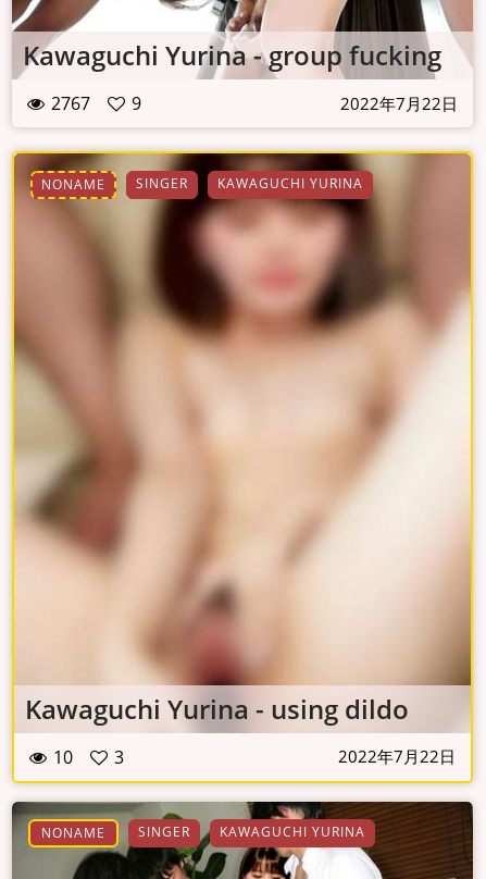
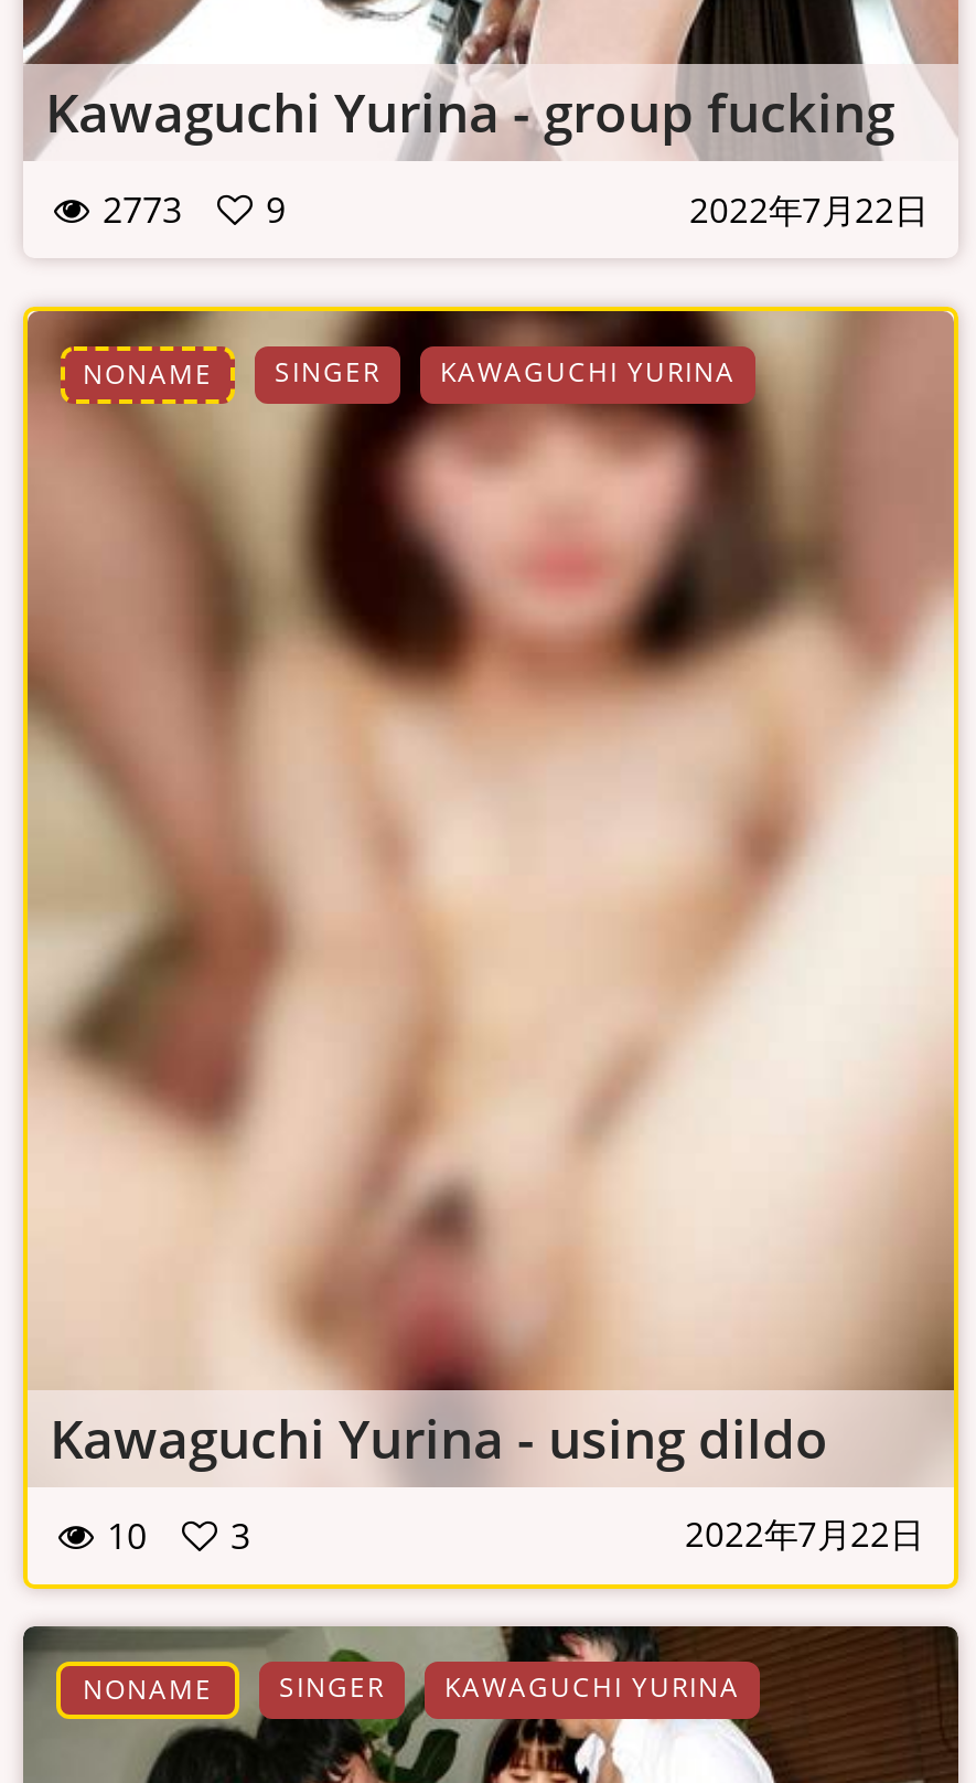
[51,92,141,116] 2767 9 -> [103,186,286,234] 2773 9

